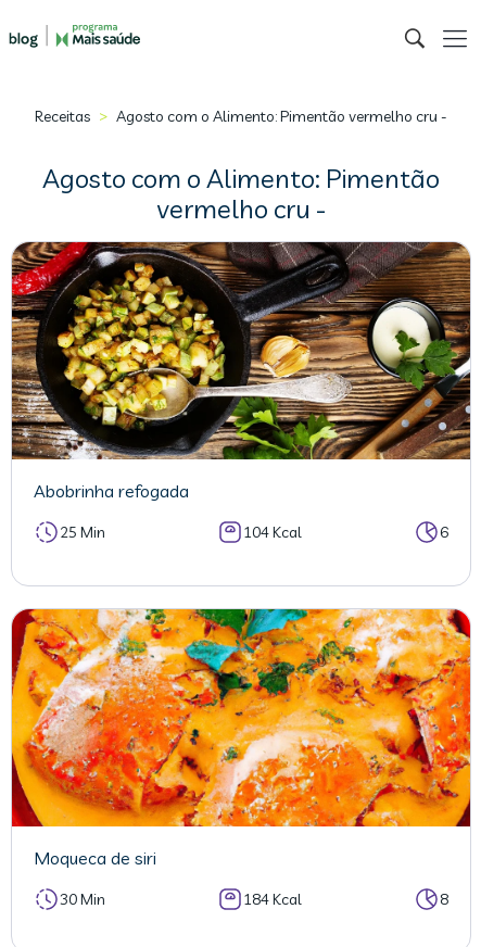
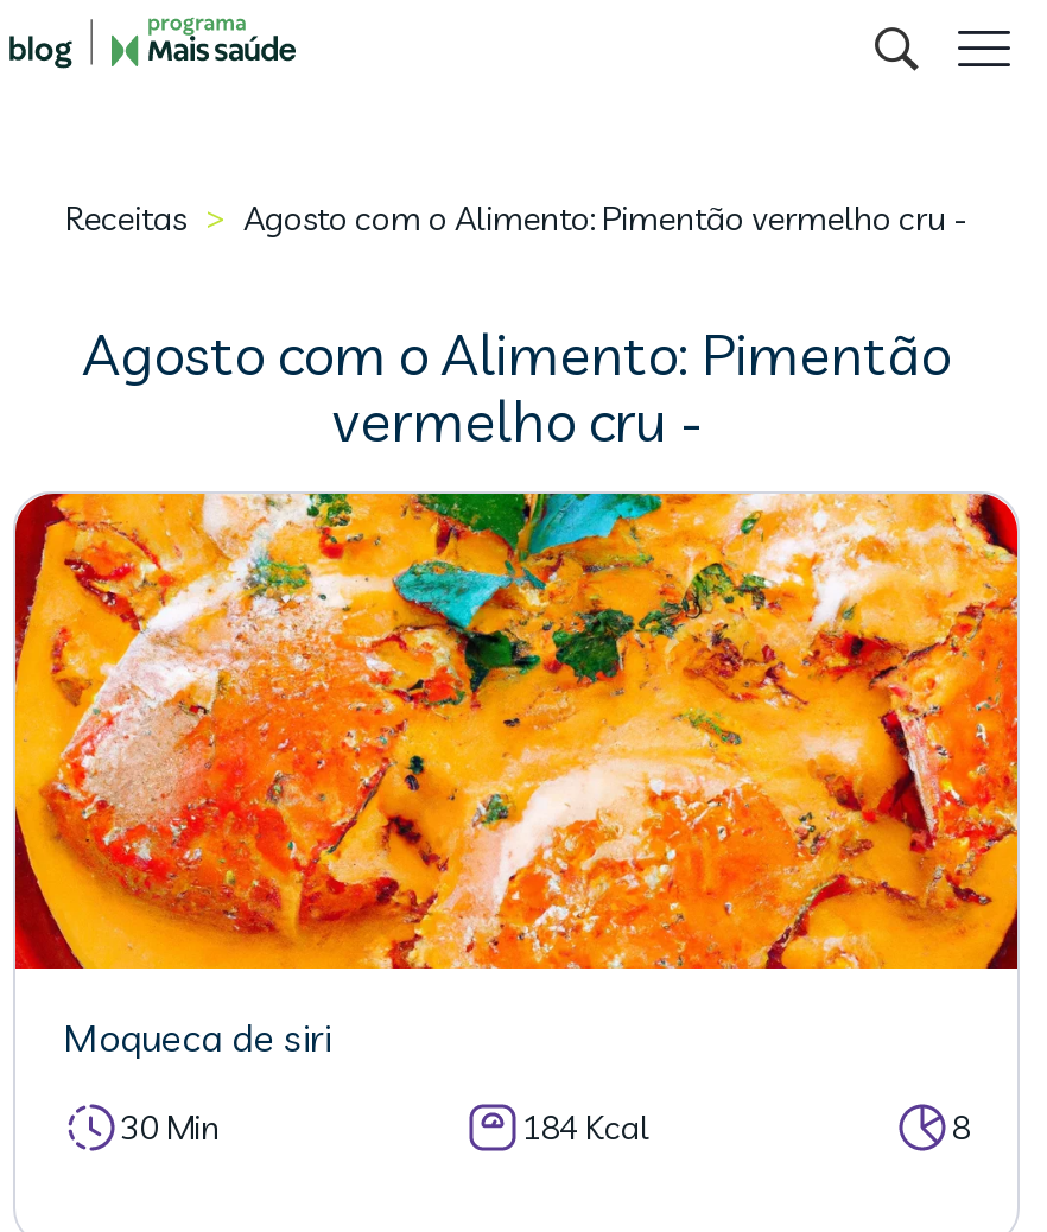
[11,241,471,541] [image] | Abobrinha refogada | 25 Min | 104 Kcal | 6 -> none

